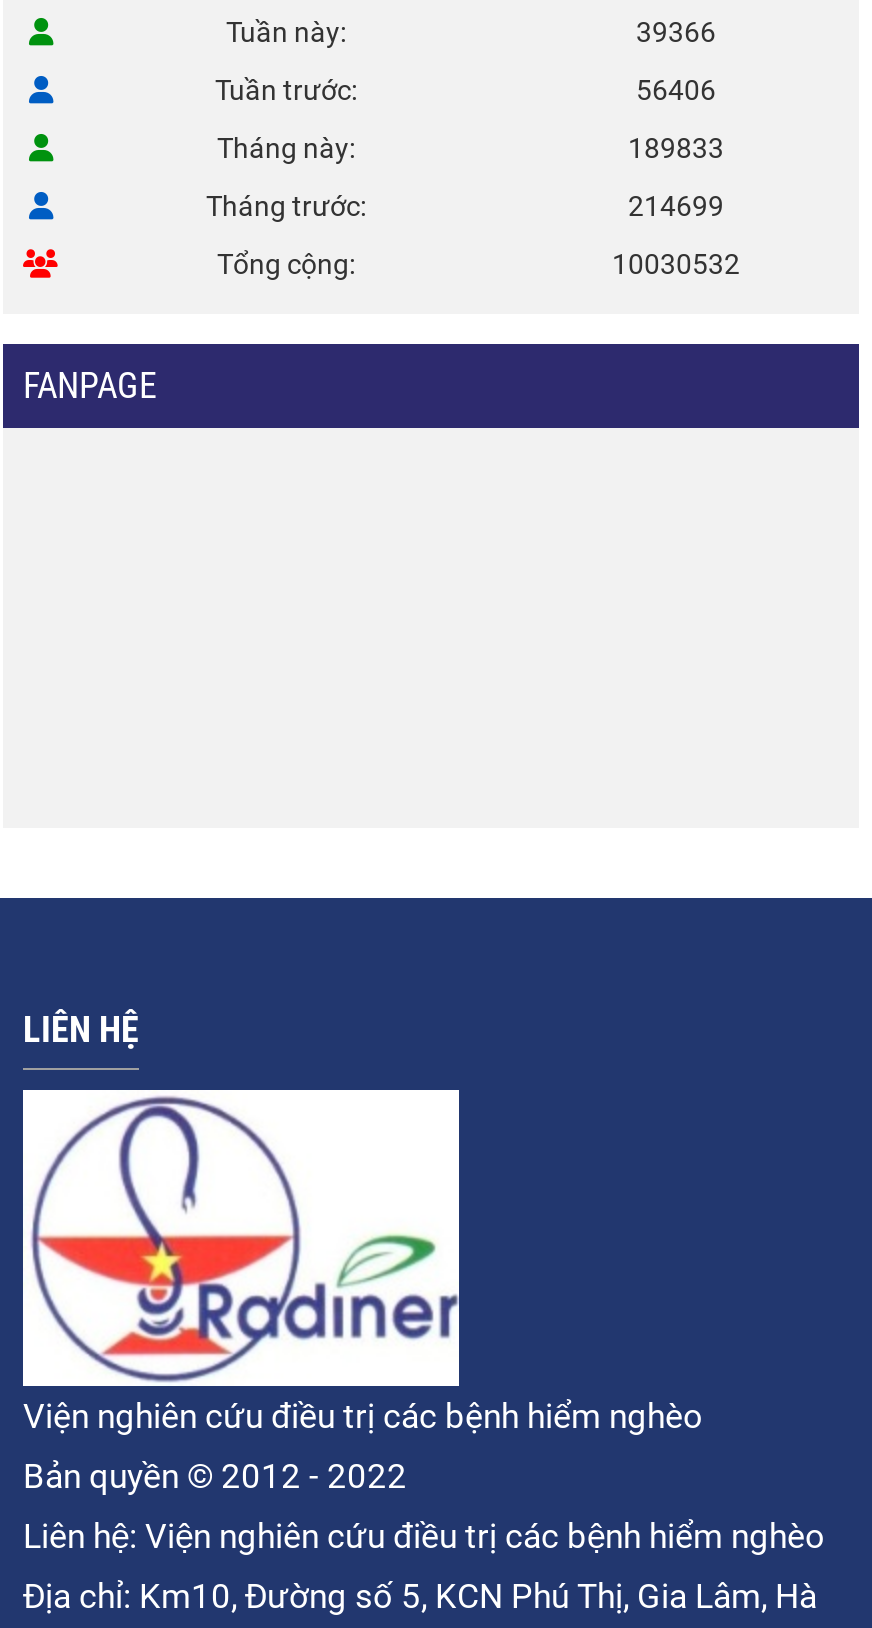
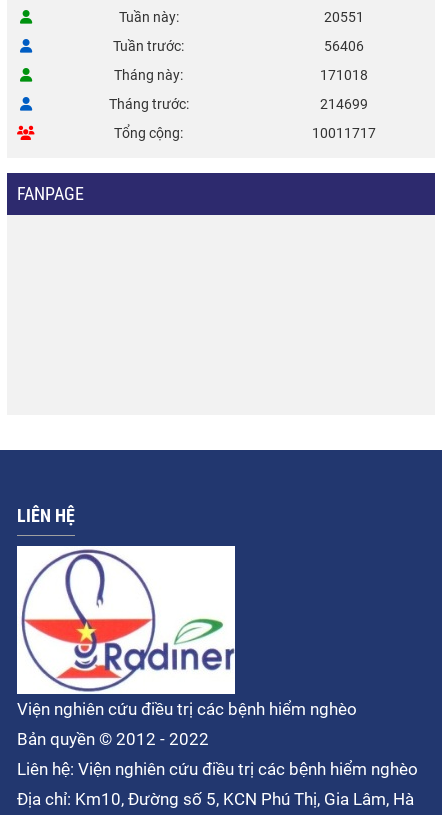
[636,17,716,49] 39366 -> [323,9,363,25] 20551
[628,133,724,165] 189833 -> [319,67,367,83] 171018
[612,249,740,281] 10030532 -> [311,125,375,141] 10011717

